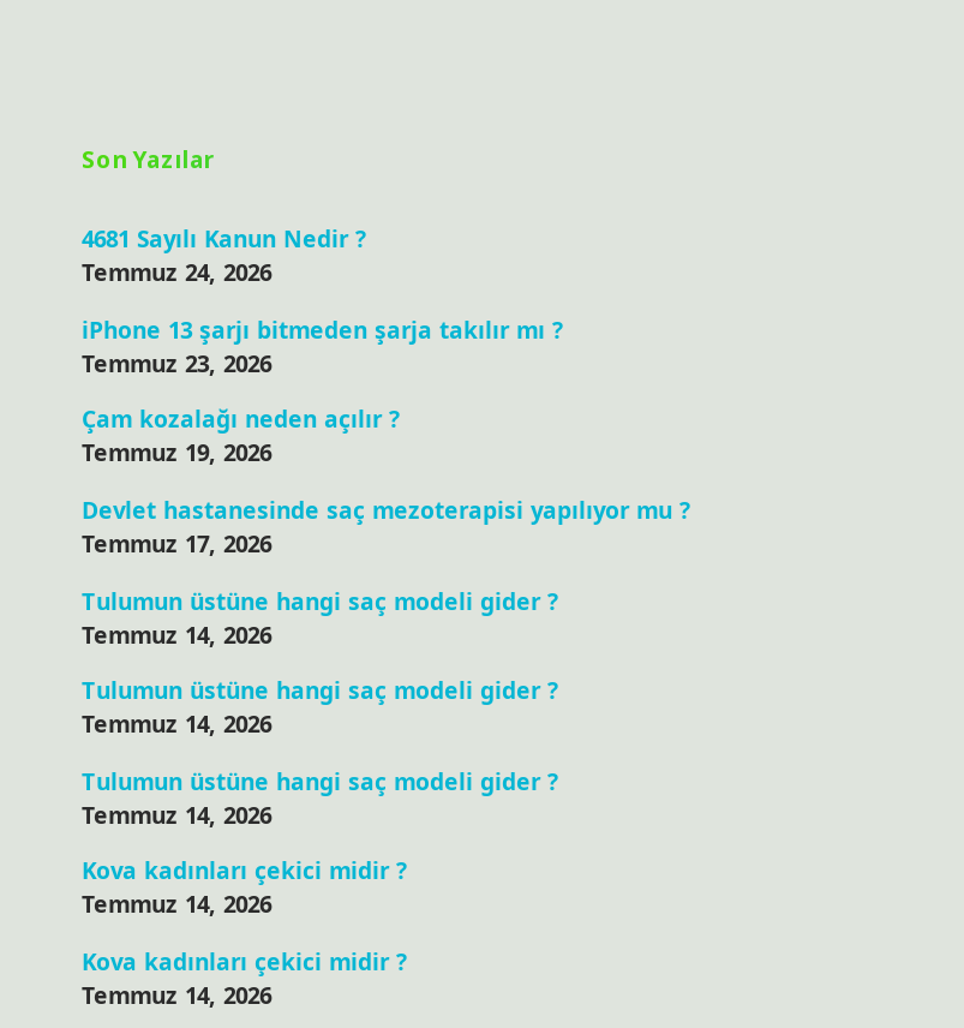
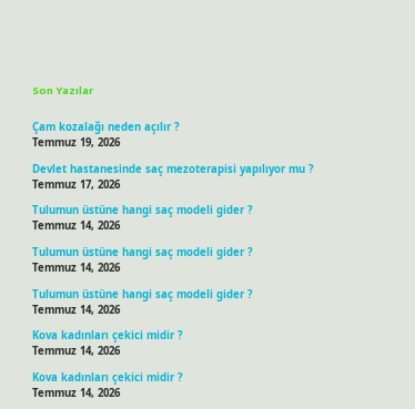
[82,224,564,379] 4681 Sayılı Kanun Nedir ? | Temmuz 24, 2026 | iPhone 13 şarjı bitmeden şarja takılır mı ? | Temmuz 23, 2026 -> none

